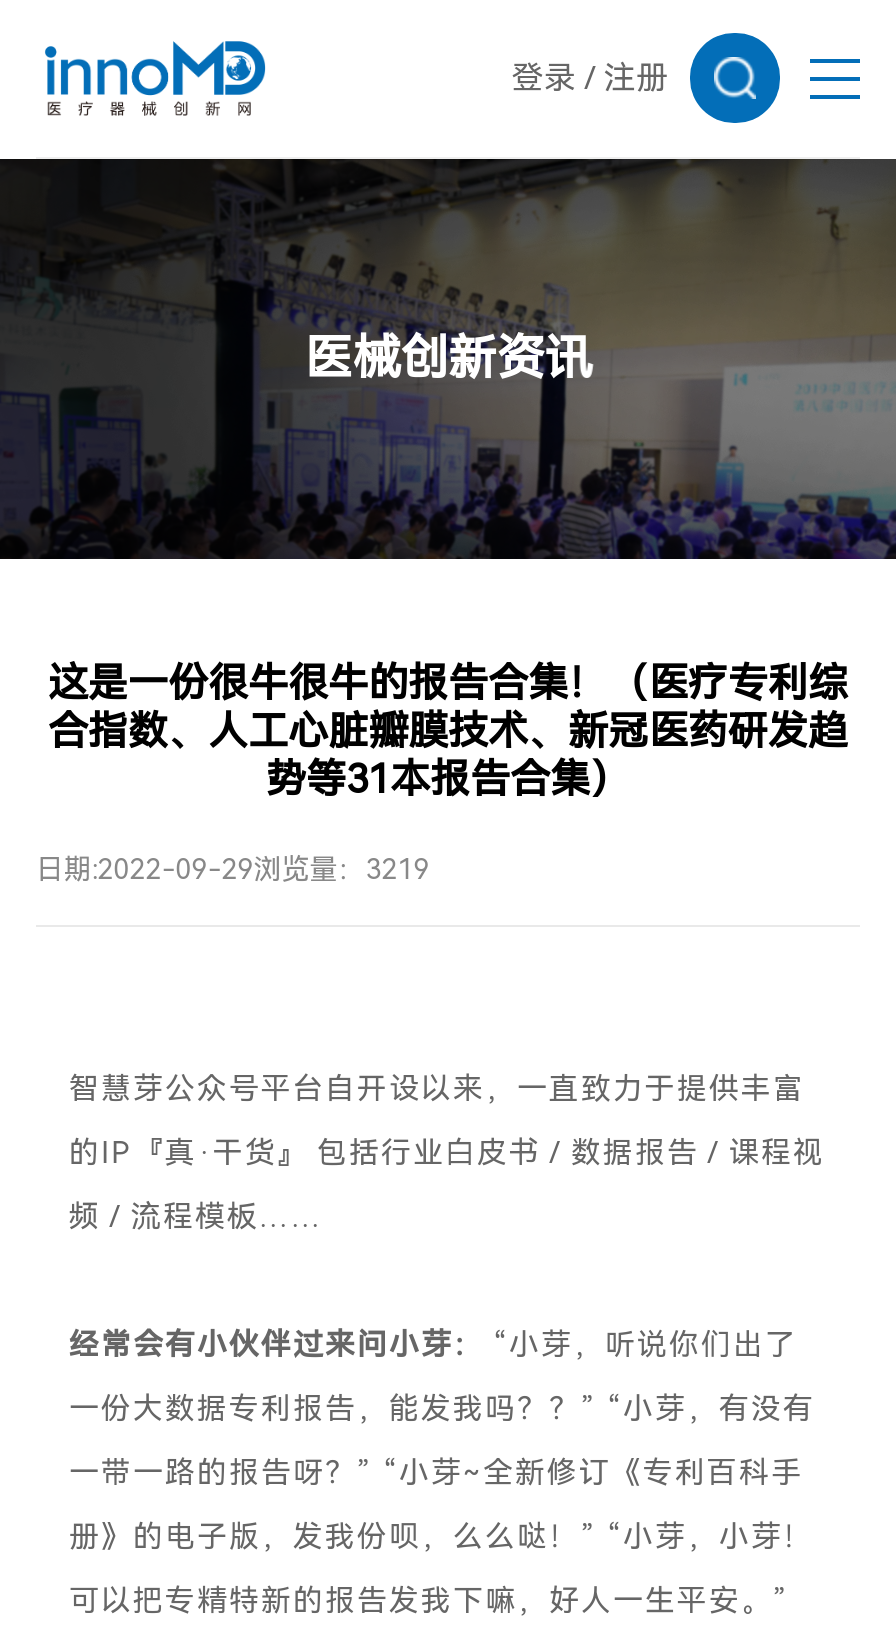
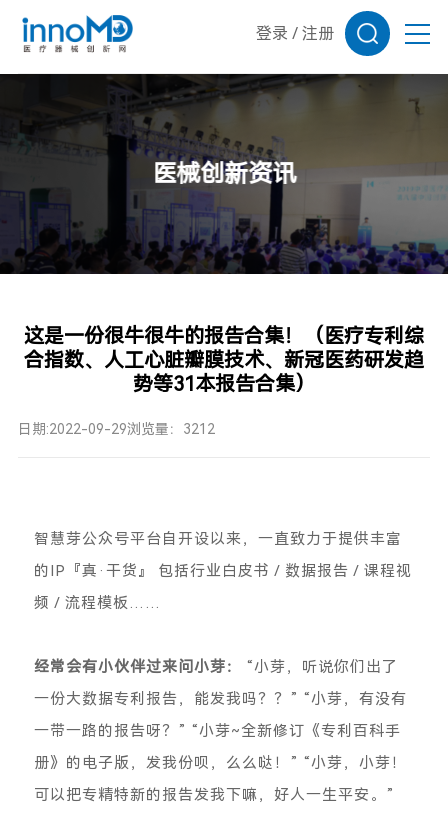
[36,852,430,884] 日期:2022-09-29浏览量：3219 -> [18,421,215,437] 日期:2022-09-29浏览量：3212

